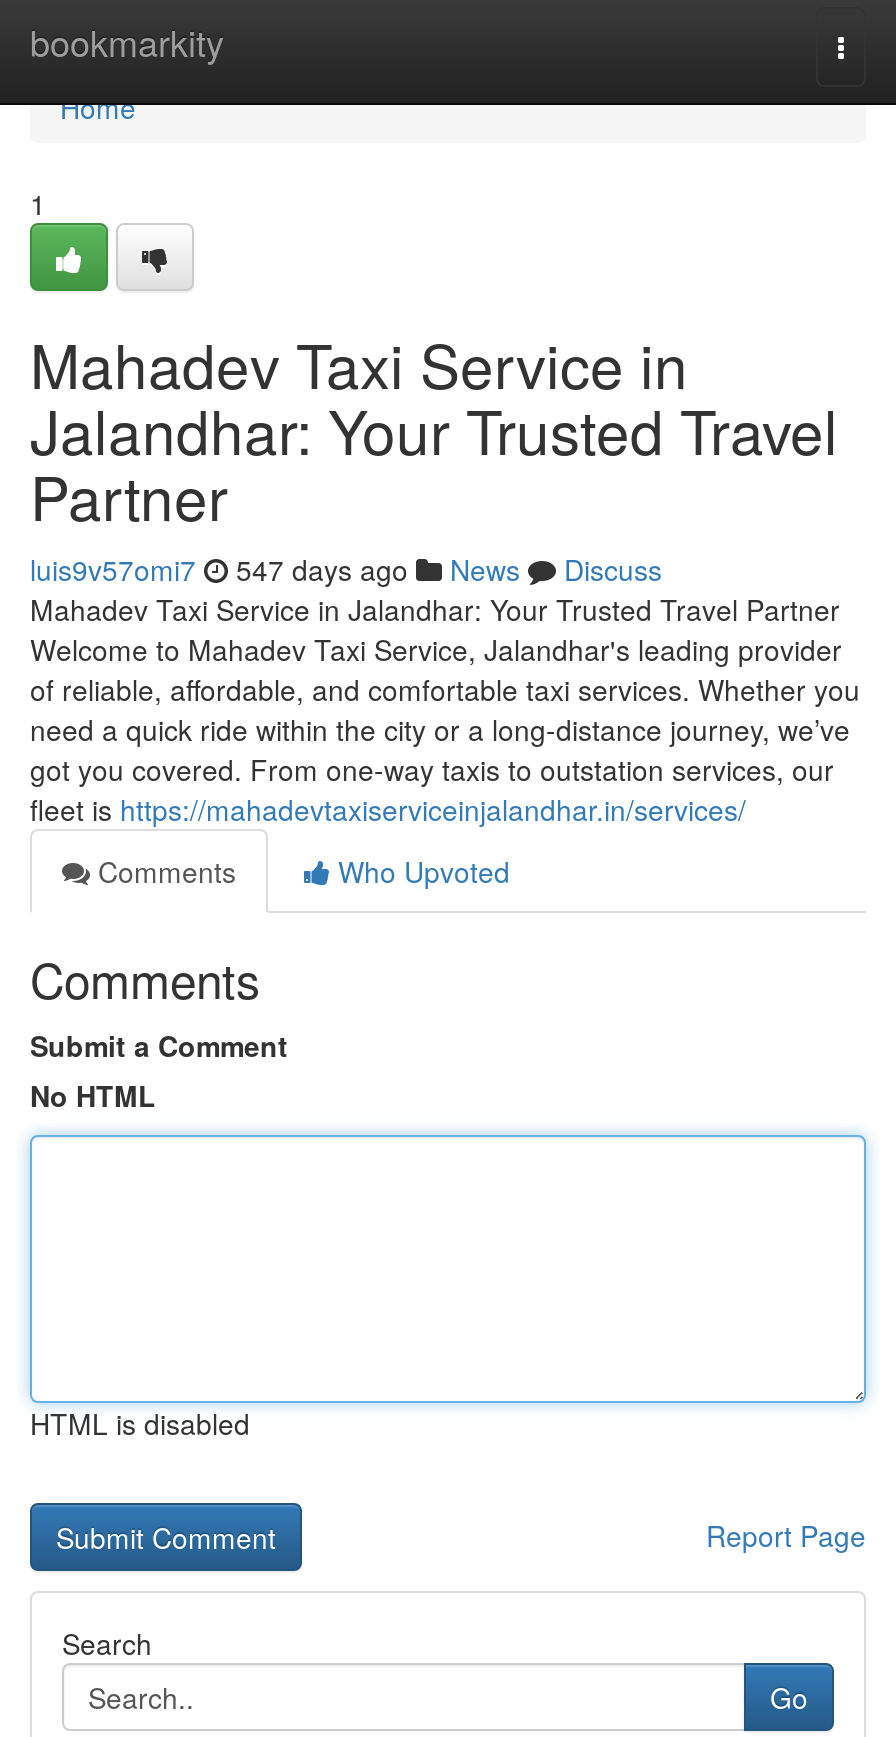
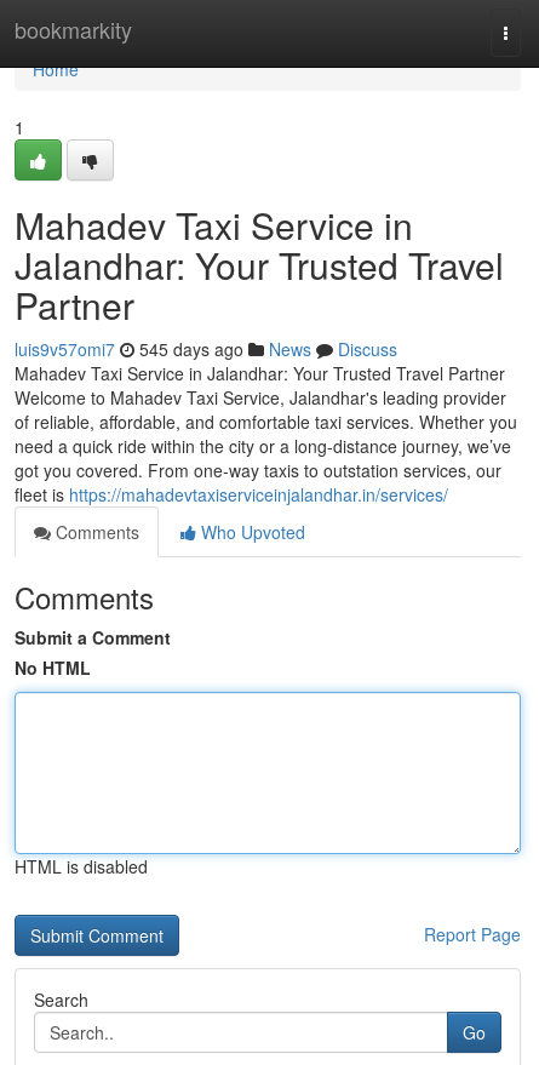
[30,549,662,589] luis9v57omi7 547 days ago News Discuss -> [15,337,397,361] luis9v57omi7 545 days ago News Discuss

